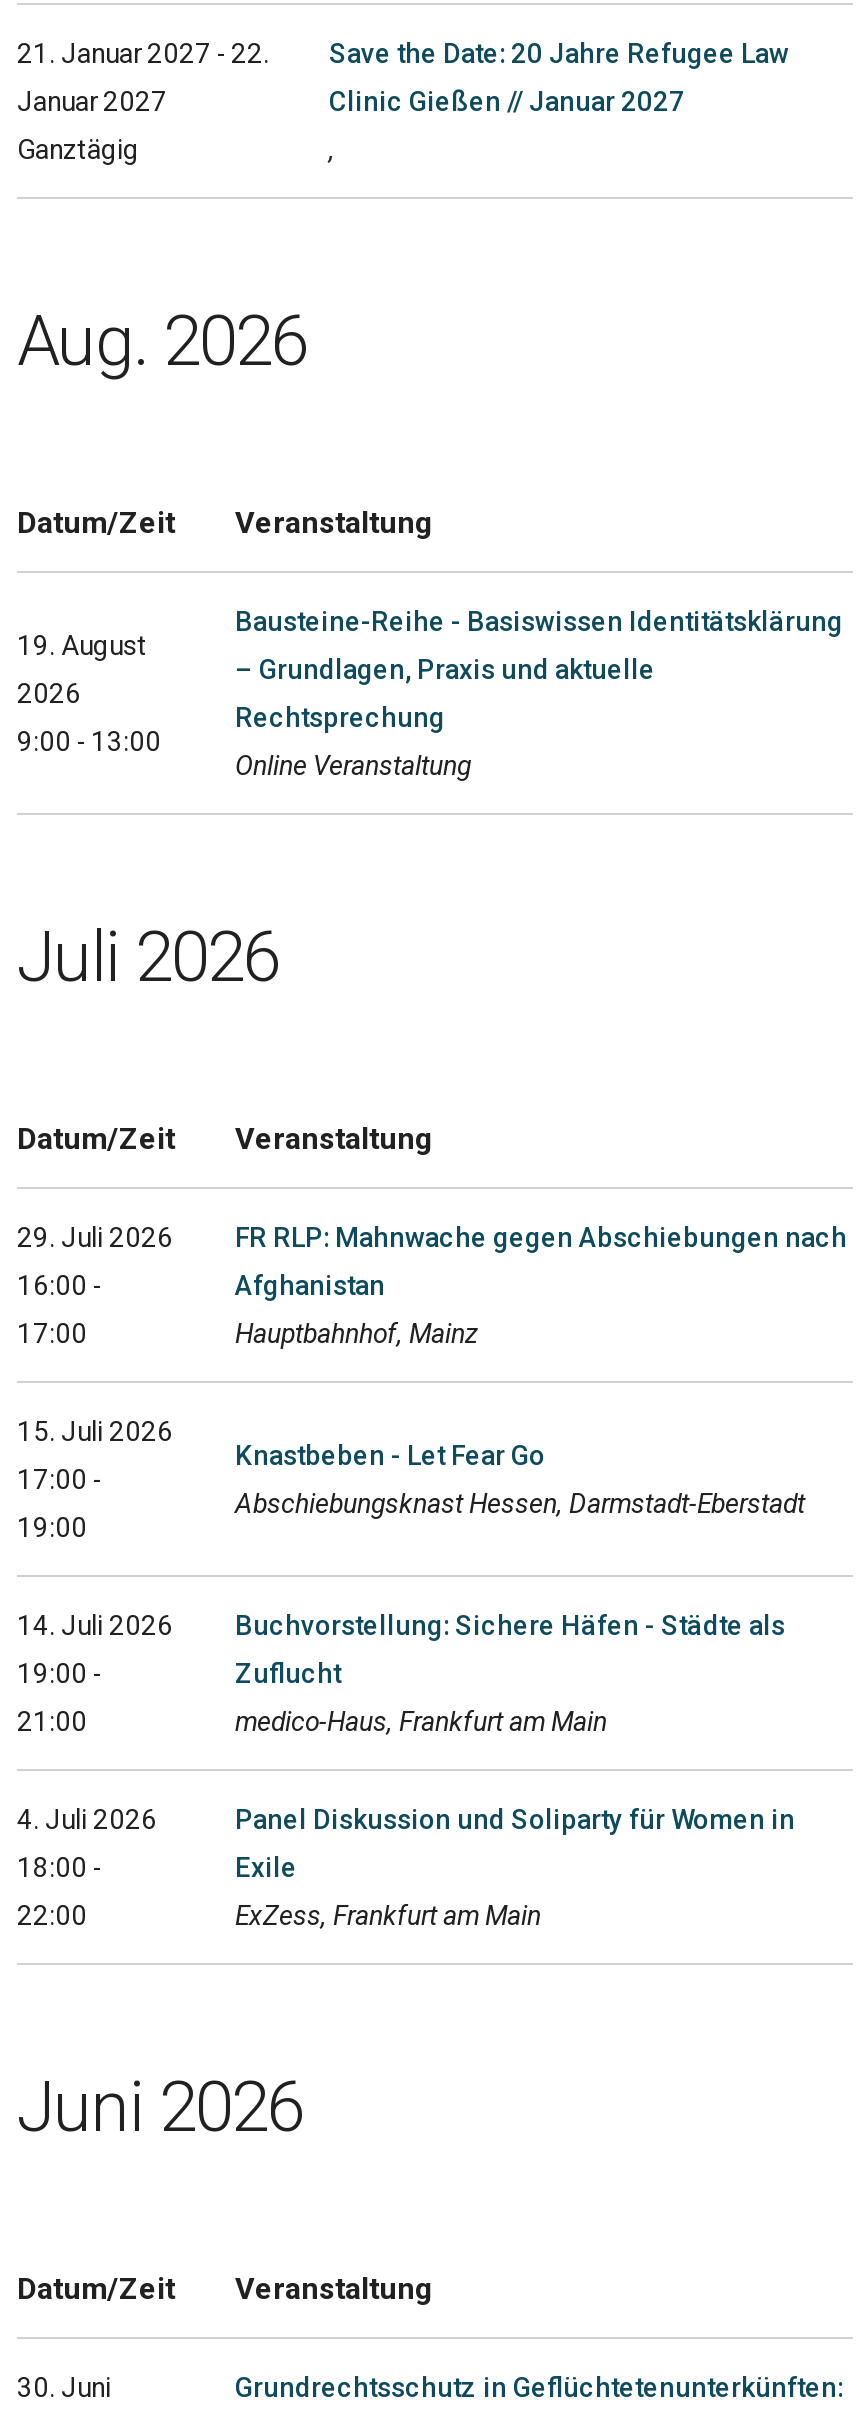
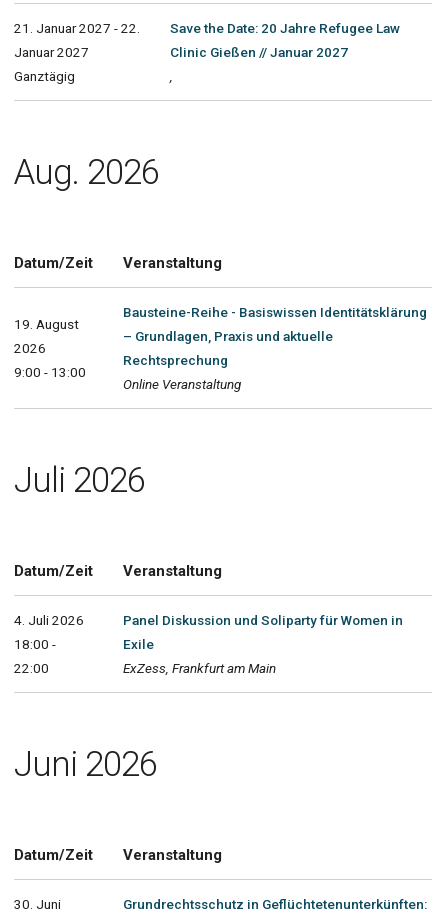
[17,1220,173,1348] 29. Juli 2026 | 16:00 - | 17:00 -> none
[17,1220,847,1542] FR RLP: Mahnwache gegen Abschiebungen nach | Afghanistan | Hauptbahnhof, Mainz | 15. Juli 2026 | 17:00 - | 19:00 -> none
[235,1438,805,1518] Knastbeben - Let Fear Go | Abschiebungsknast Hessen, Darmstadt-Eberstadt -> none
[17,1608,173,1736] 14. Juli 2026 | 19:00 - | 21:00 -> none
[235,1608,785,1736] Buchvorstellung: Sichere Häfen - Städte als | Zuflucht | medico-Haus, Frankfurt am Main -> none

